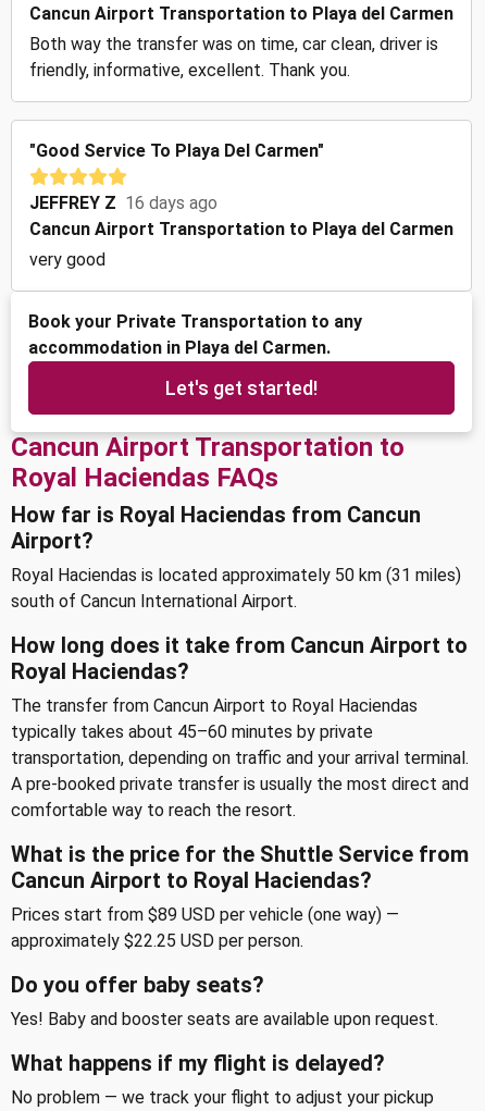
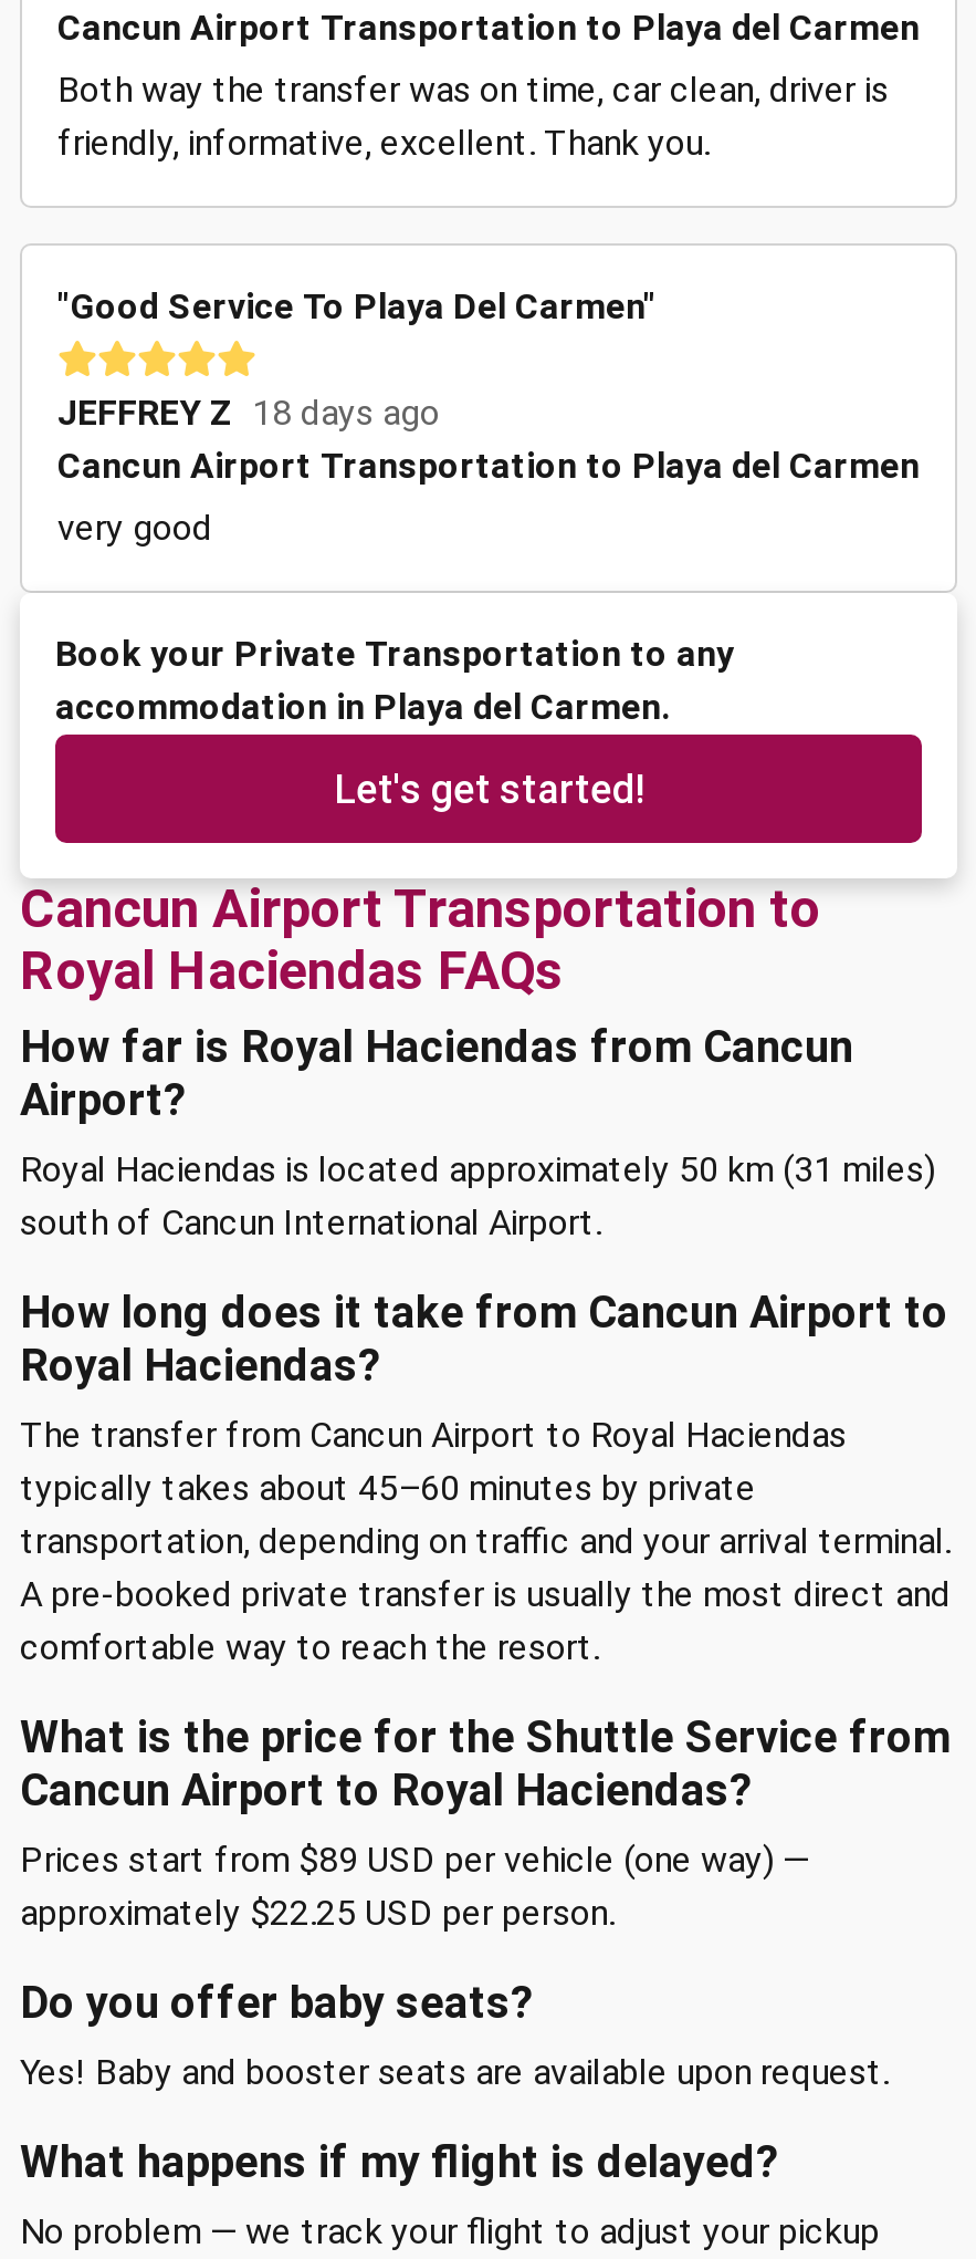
[29,193,217,213] JEFFREY Z 16 days ago -> [57,392,440,434] JEFFREY Z 18 days ago

